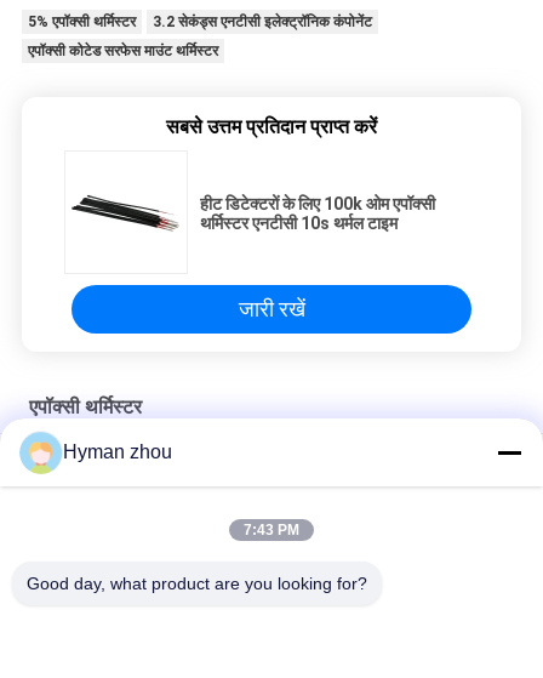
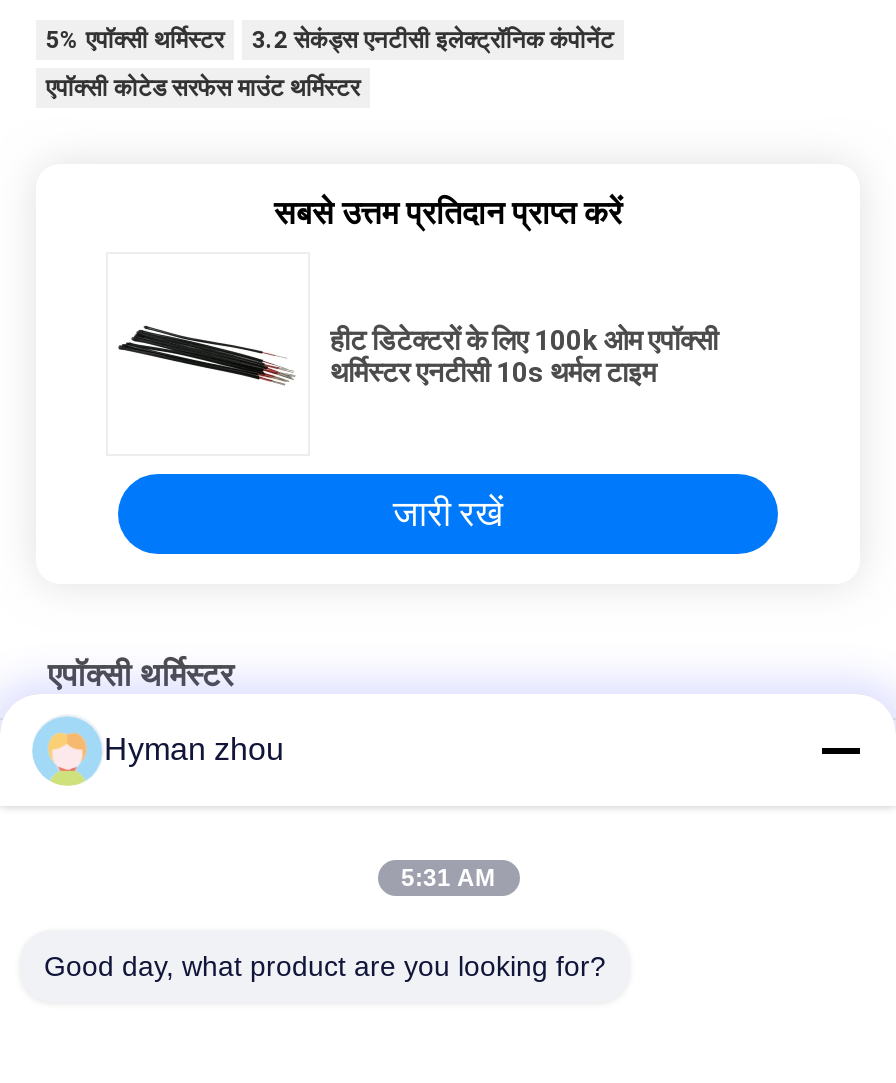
[244,522,299,539] 7:43 PM -> [401,864,495,892] 5:31 AM

